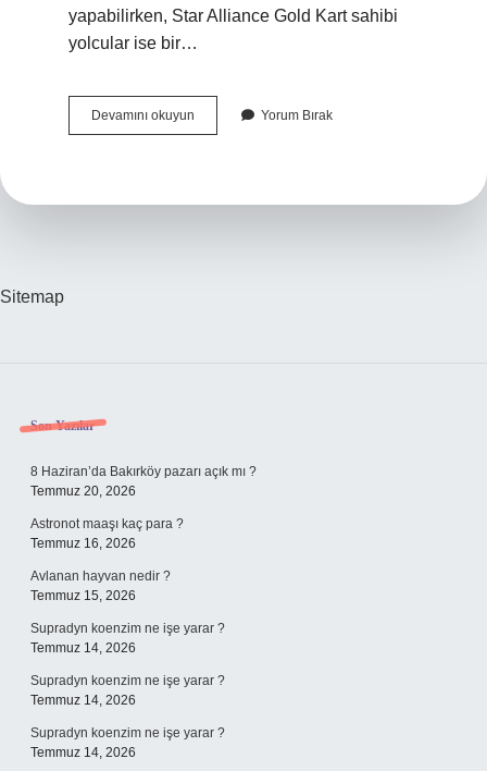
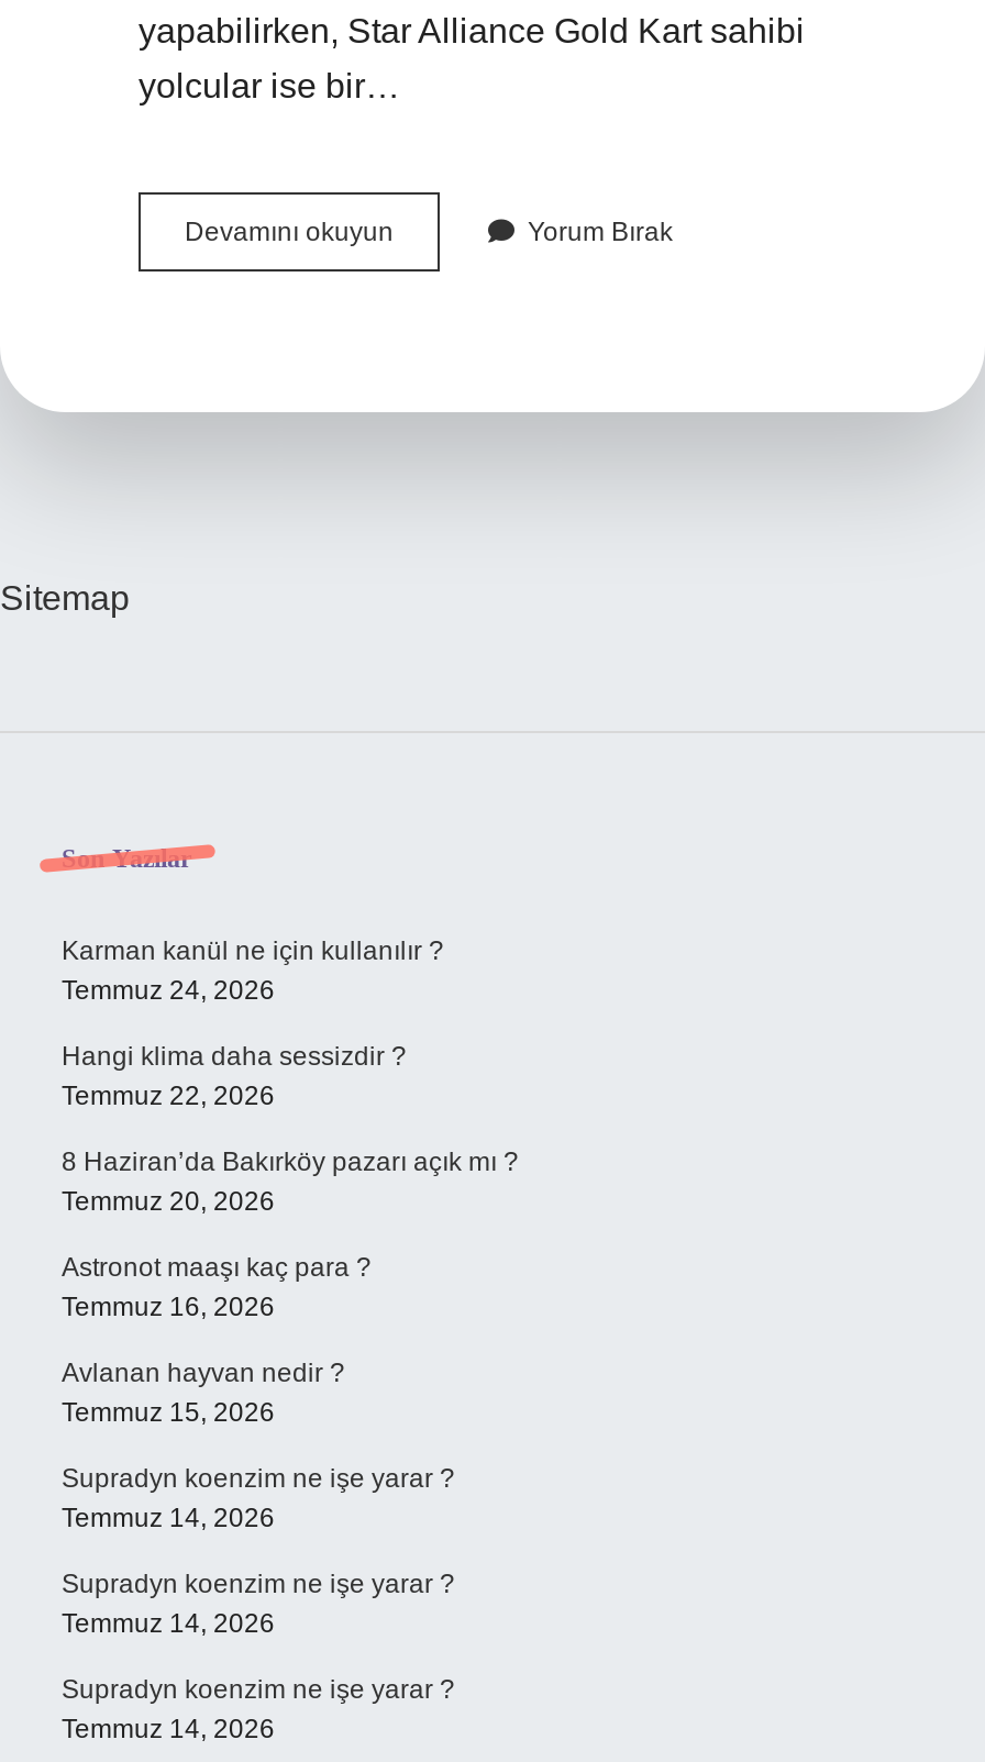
none -> [62,935,444,1111] Karman kanül ne için kullanılır ? | Temmuz 24, 2026 | Hangi klima daha sessizdir ? | Temmuz 22, 2026

